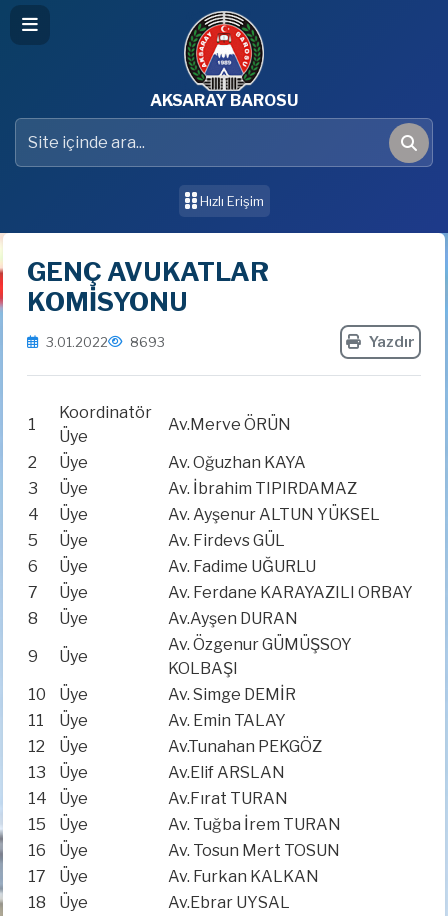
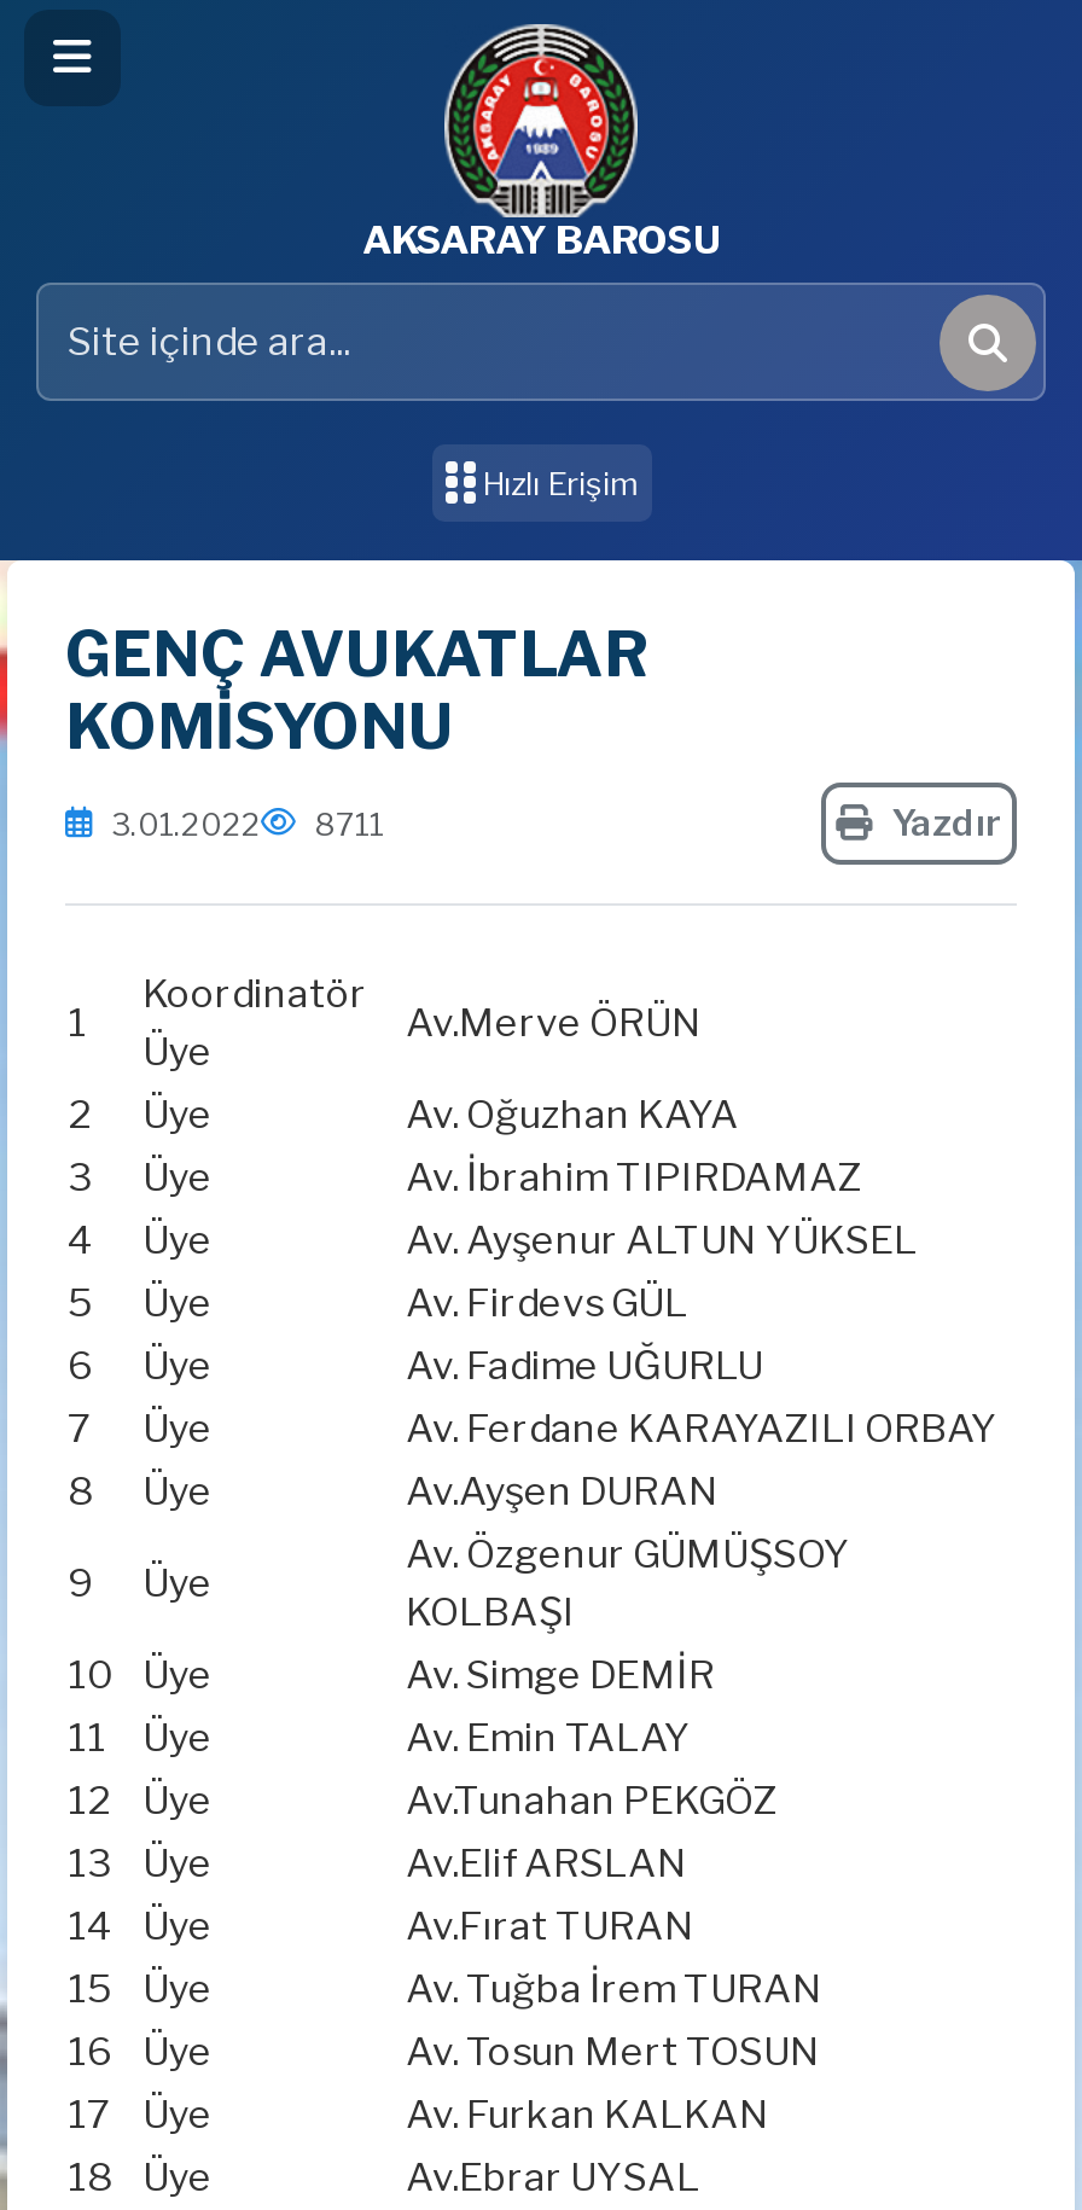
[46,334,165,349] 3.01.2022 8693 -> [111,806,384,842] 3.01.2022 8711

